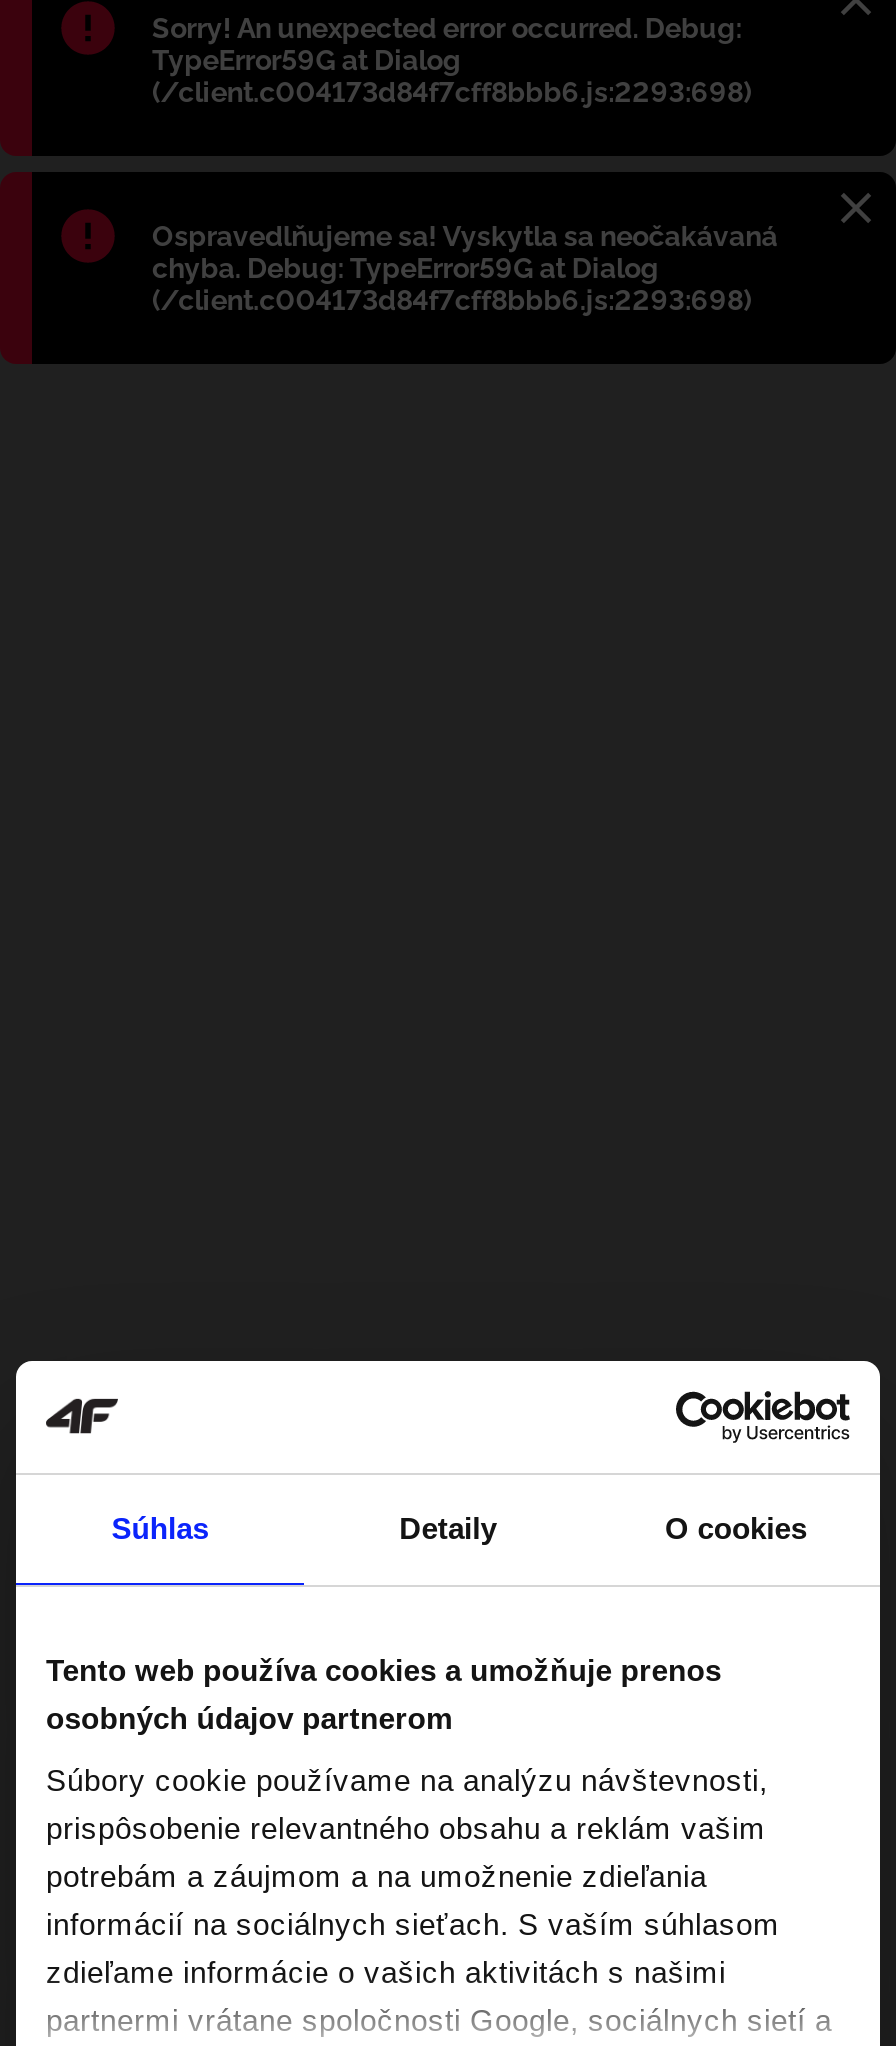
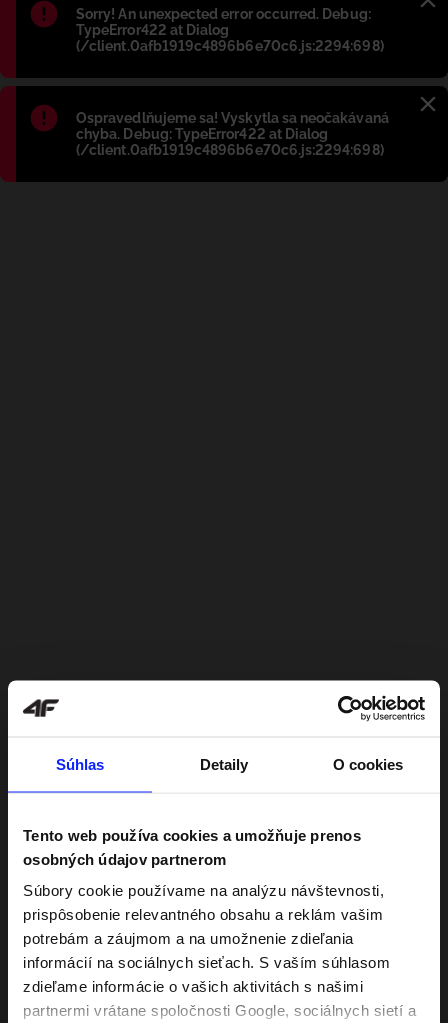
[152,44,751,108] TypeError59G at Dialog | (/client.c004173d84f7cff8bbb6.js:2293:698) -> [76,22,384,54] TypeError422 at Dialog | (/client.0afb1919c4896b6e70c6.js:2294:698)
[152,252,751,316] chyba. Debug: TypeError59G at Dialog | (/client.c004173d84f7cff8bbb6.js:2293:698) -> [76,126,384,158] chyba. Debug: TypeError422 at Dialog | (/client.0afb1919c4896b6e70c6.js:2294:698)

